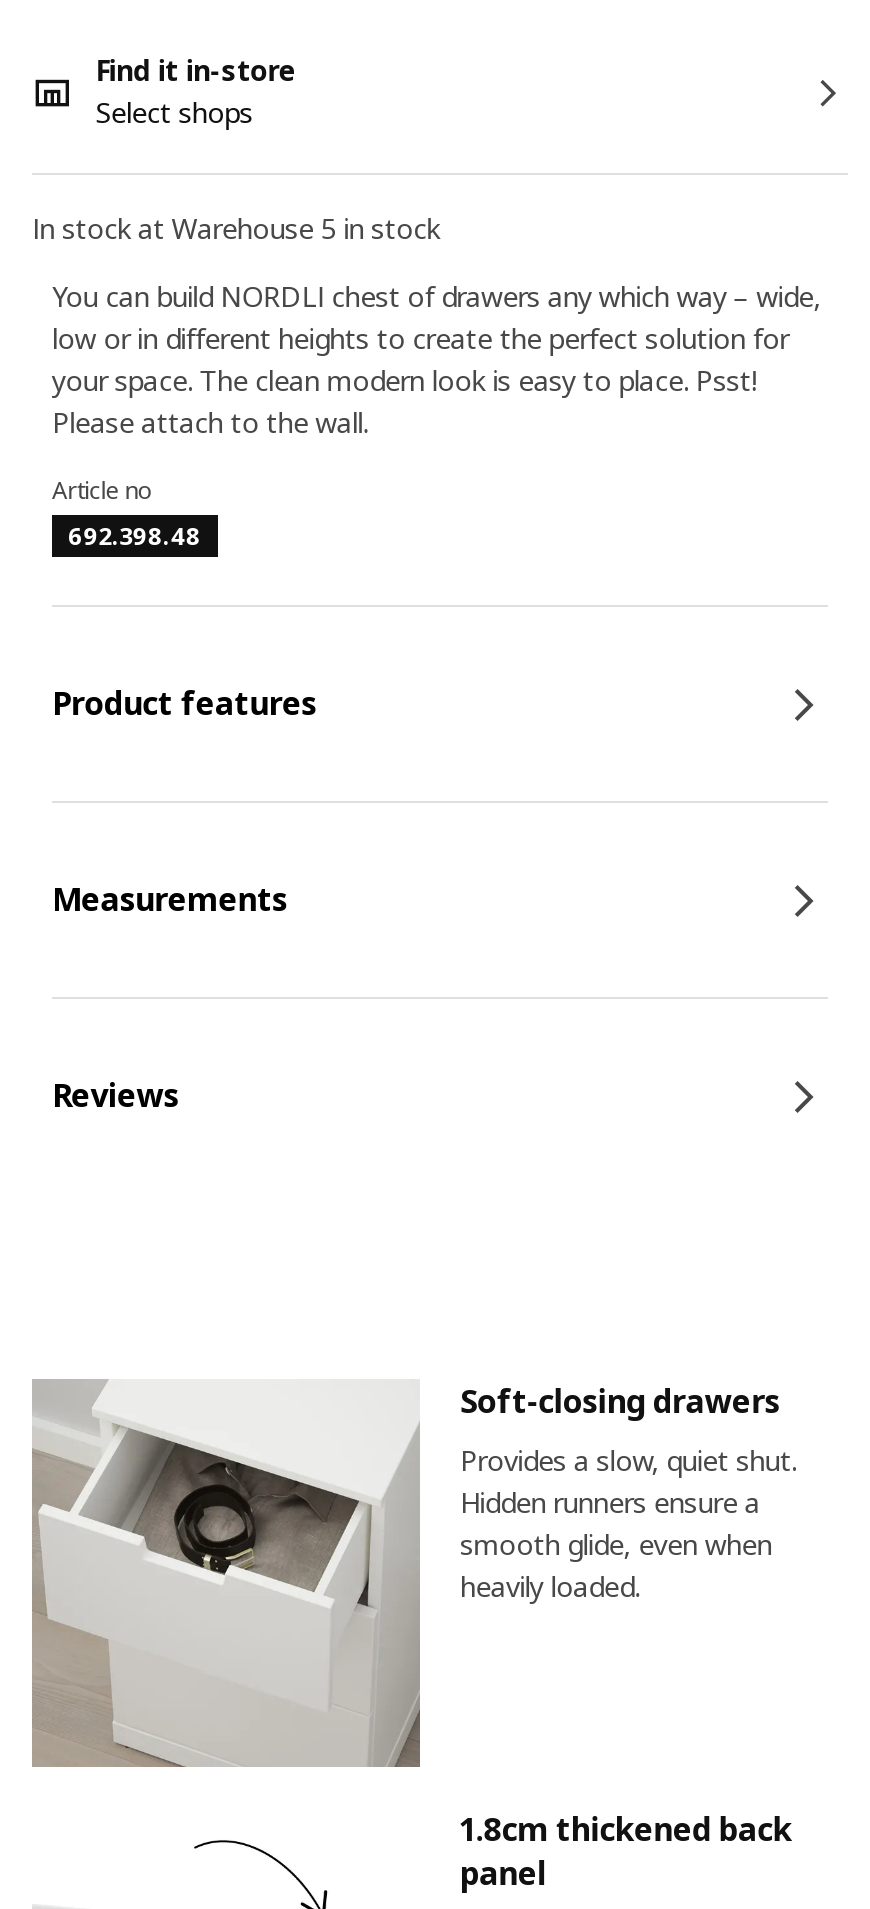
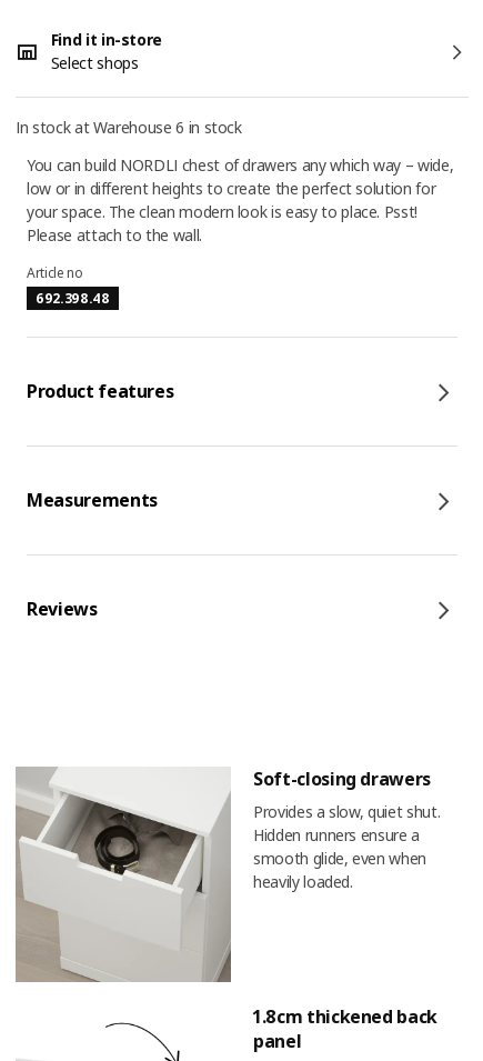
[32,209,440,247] In stock at Warehouse 5 in stock -> [16,117,242,138] In stock at Warehouse 6 in stock

